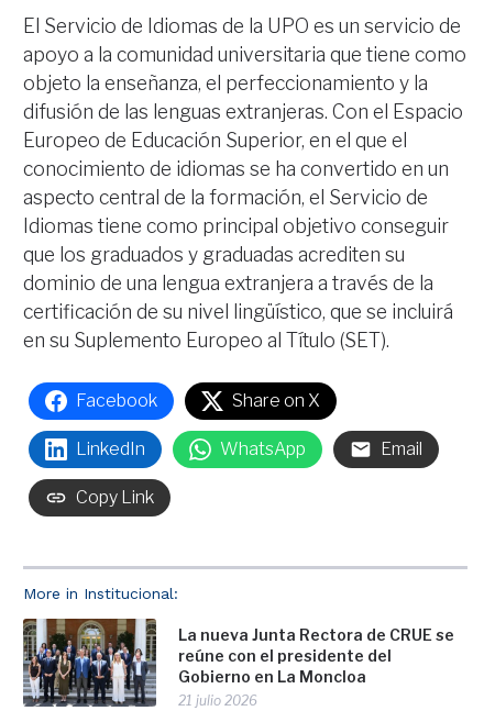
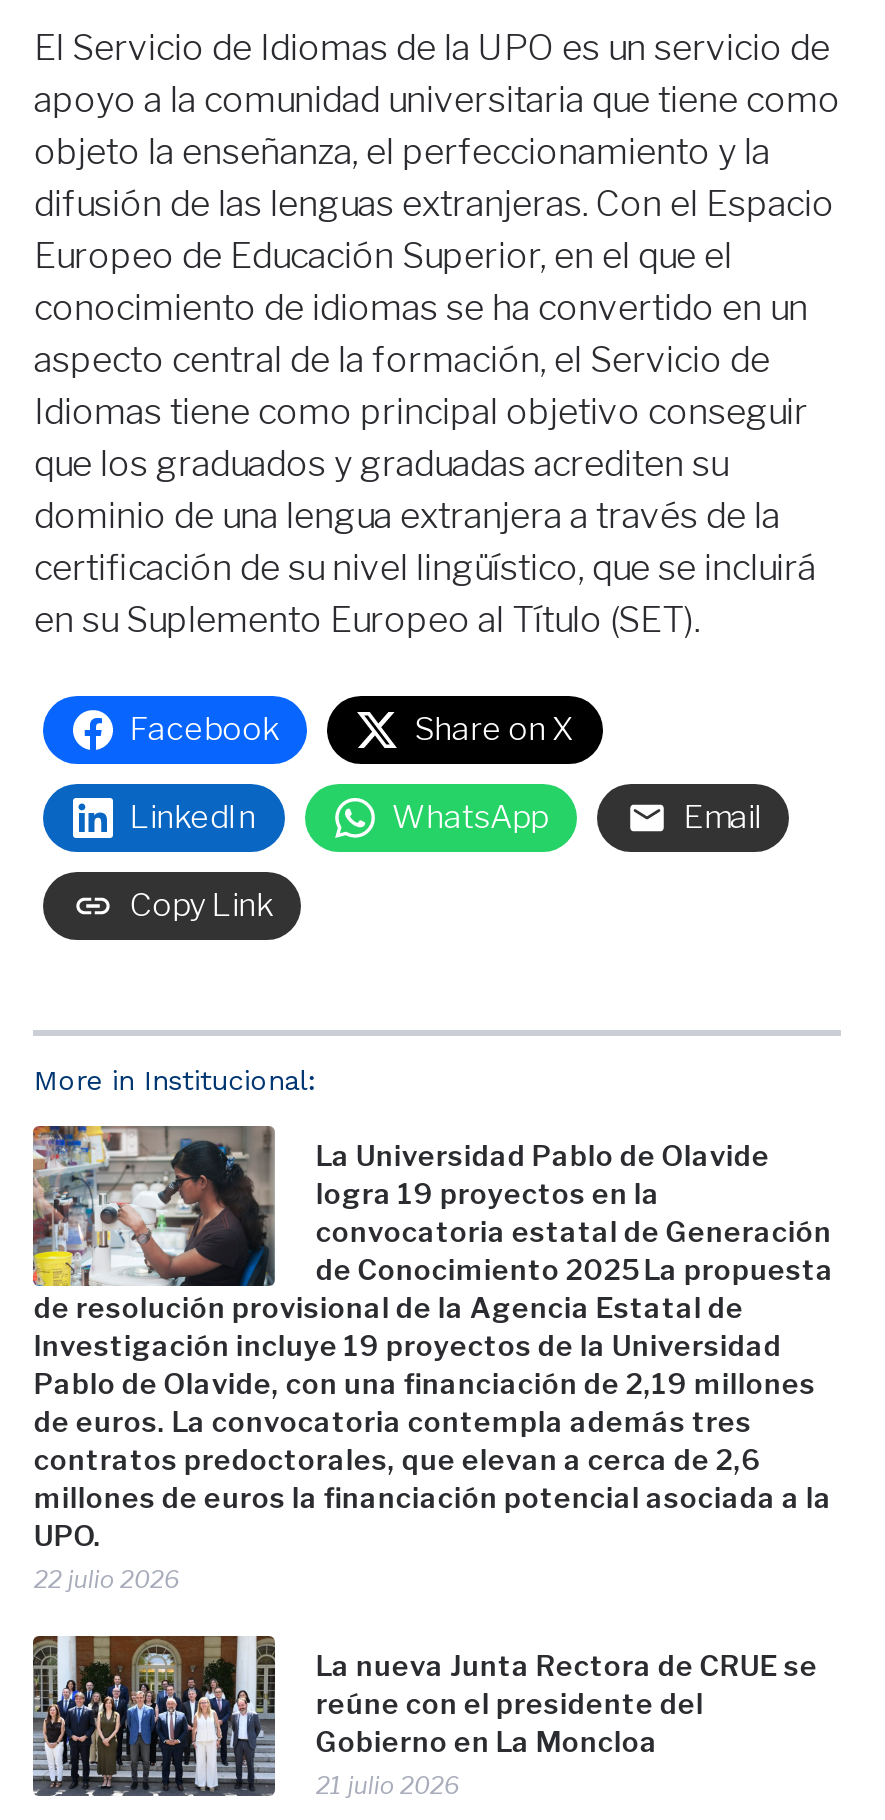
none -> [31,1124,834,1594] [image] | La Universidad Pablo de Olavide | logra 19 proyectos en la | convocatoria estatal de Generación | de Conocimiento 2025 La propuesta | de resolución provisional de la Agencia Estatal de | Investigación incluye 19 proyectos de la Universidad | Pablo de Olavide, con una financiación de 2,19 millones | de euros. La convocatoria contempla además tres | contratos predoctorales, que elevan a cerca de 2,6 | millones de euros la financiación potencial asociada a la | UPO. | 22 julio 2026

